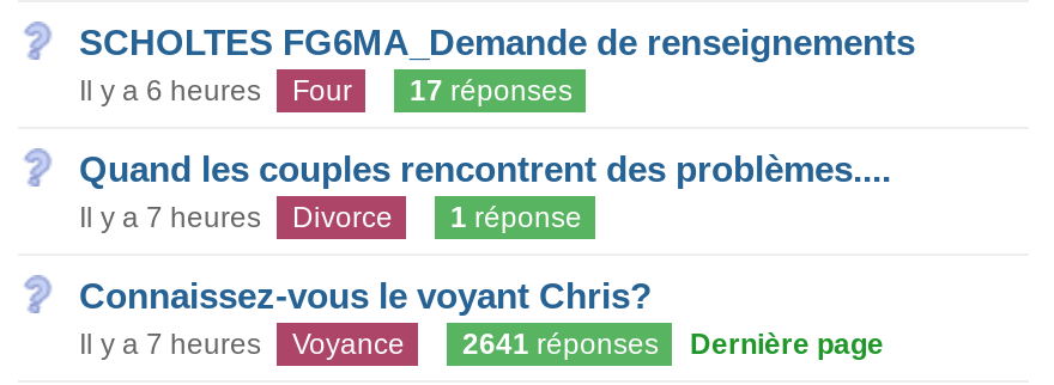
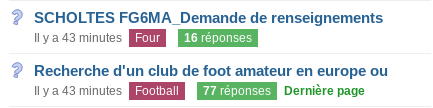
[79,74,268,108] Il y a 6 heures -> [34,31,125,45] Il y a 43 minutes
[79,74,891,361] 17 réponses | Quand les couples rencontrent des problèmes.... | Il y a 7 heures | Divorce | 1 réponse | Connaissez-vous le voyant Chris? | Il y a 7 heures | Voyance | 2641 réponses -> [34,31,388,98] 16 réponses | Recherche d'un club de foot amateur en europe ou | Il y a 43 minutes | Football | 77 réponses

